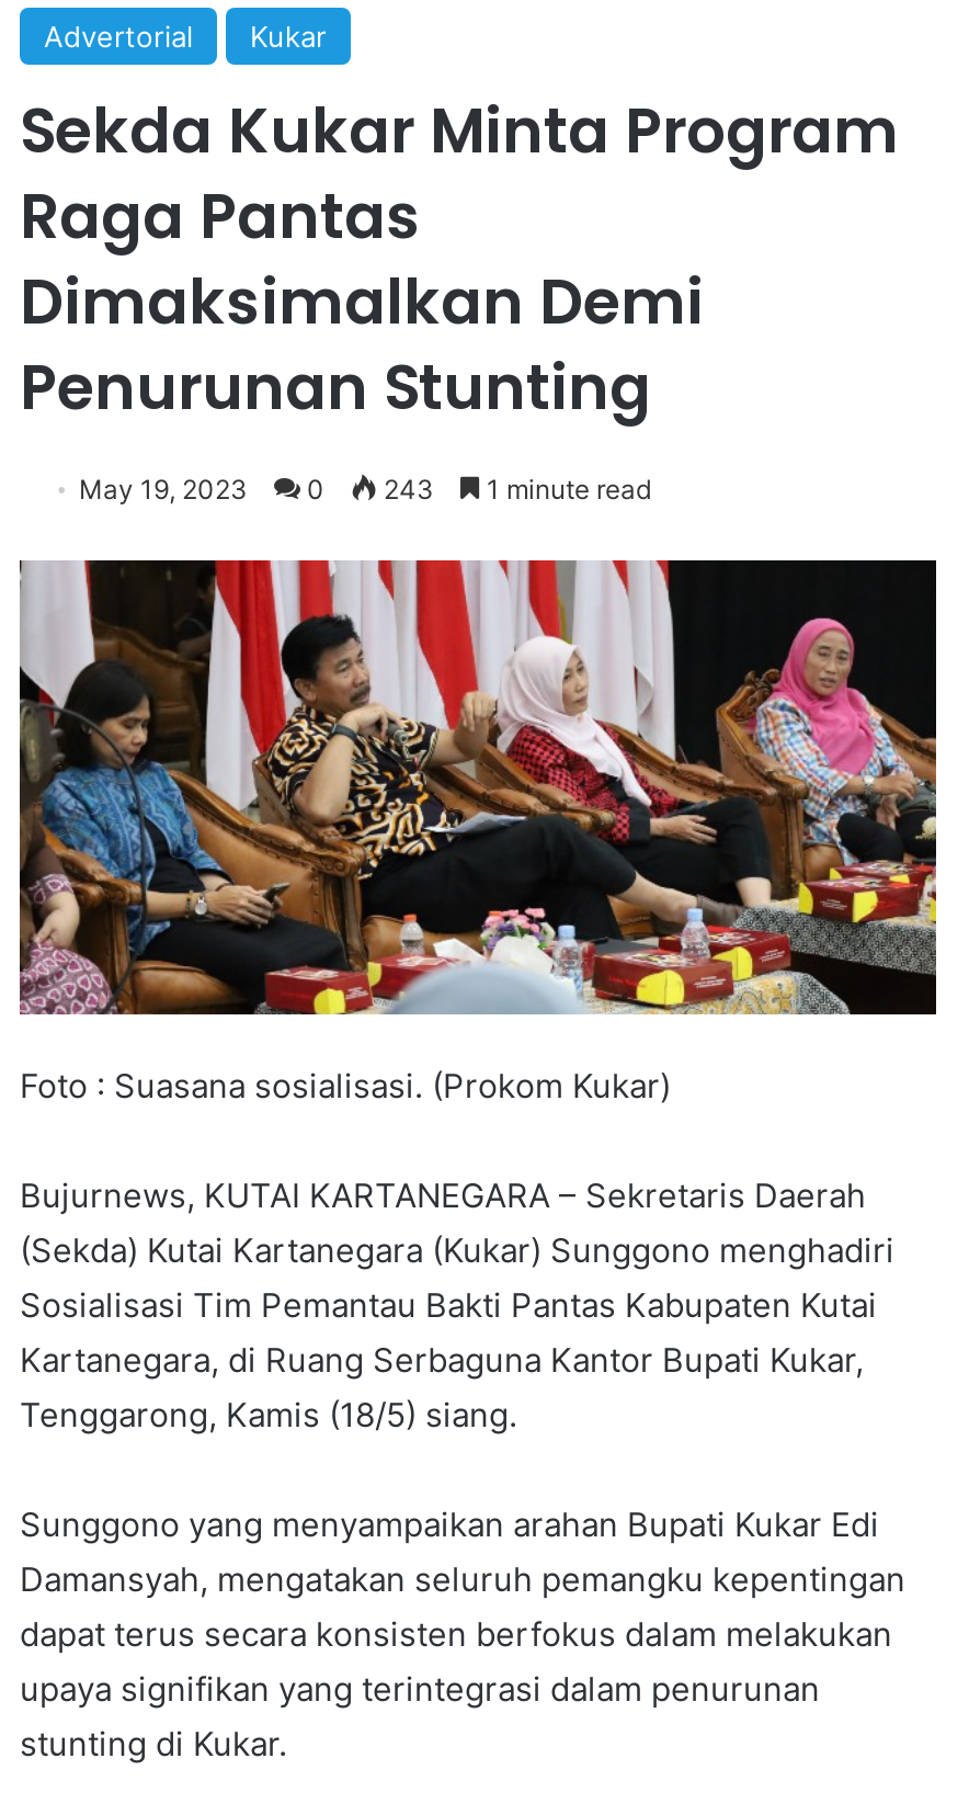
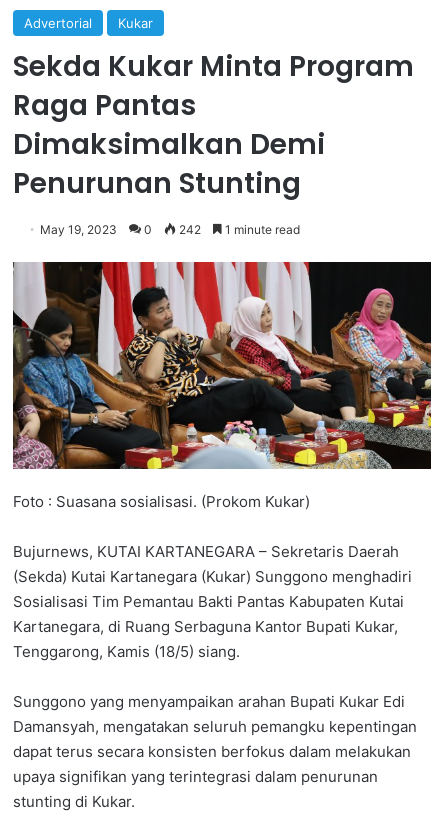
[79,473,651,506] May 19, 2023 0 243 1 minute read -> [40,222,300,237] May 19, 2023 0 242 1 minute read

